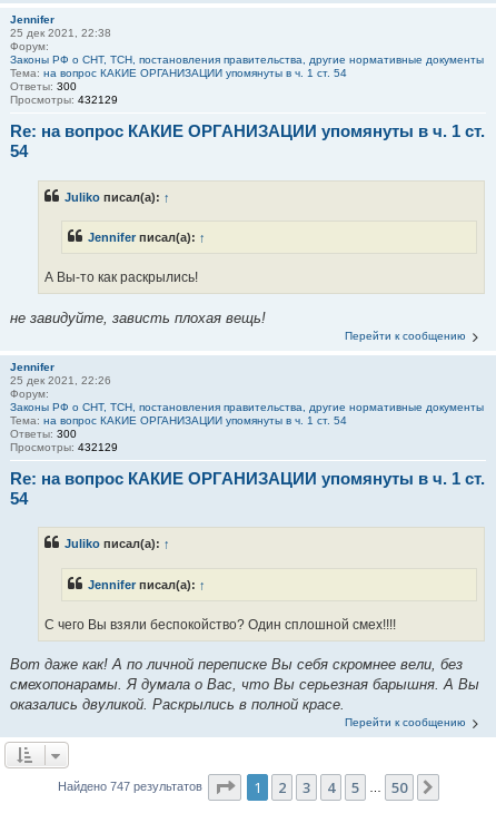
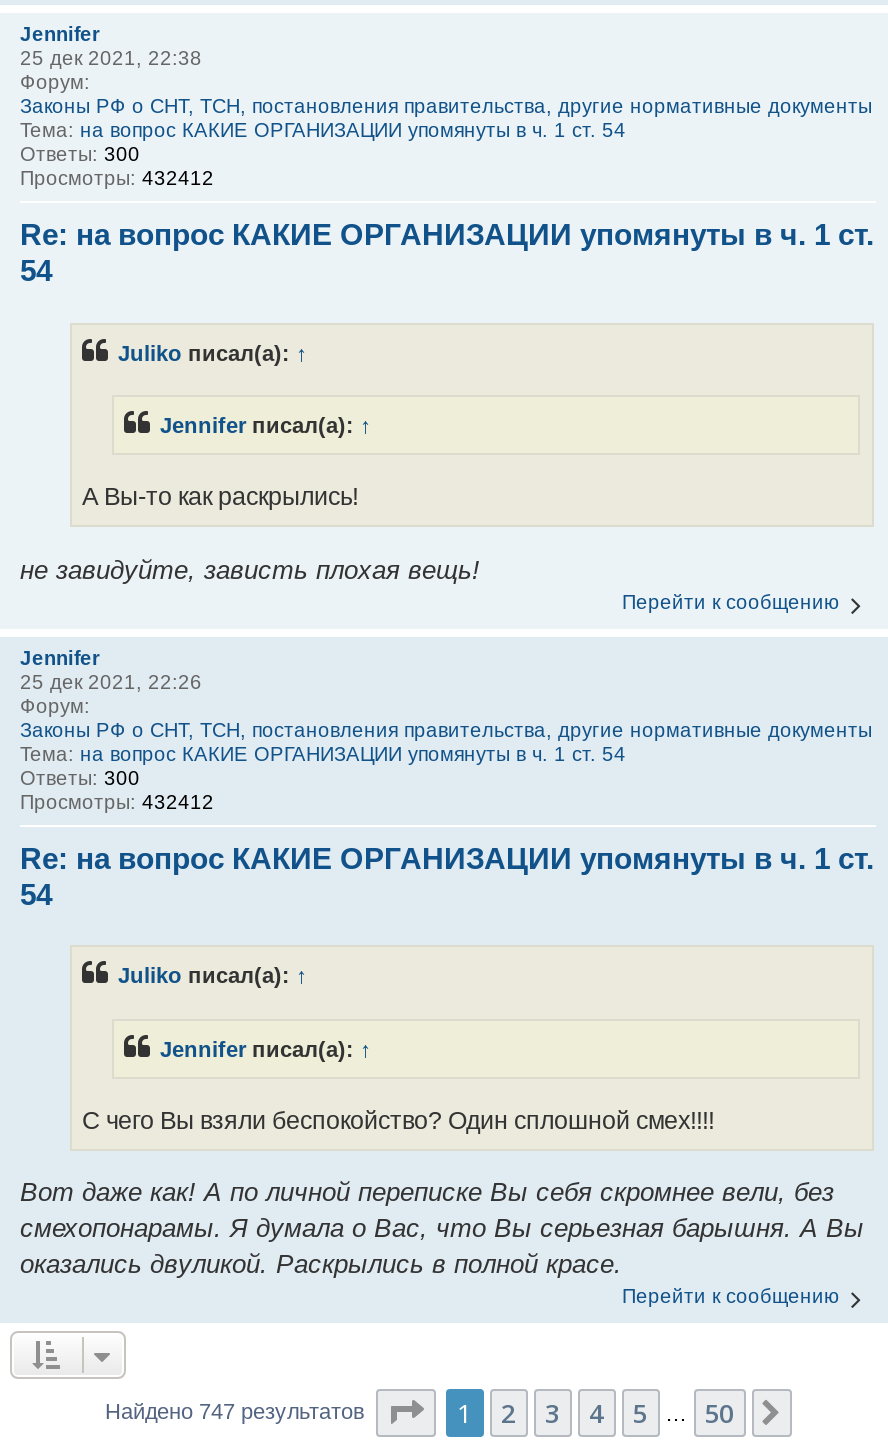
[10,93,118,105] Просмотры: 432129 -> [20,166,214,188] Просмотры: 432412
[10,441,118,453] Просмотры: 432129 -> [20,790,214,812] Просмотры: 432412

